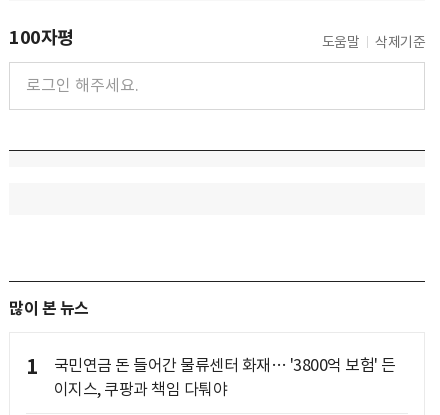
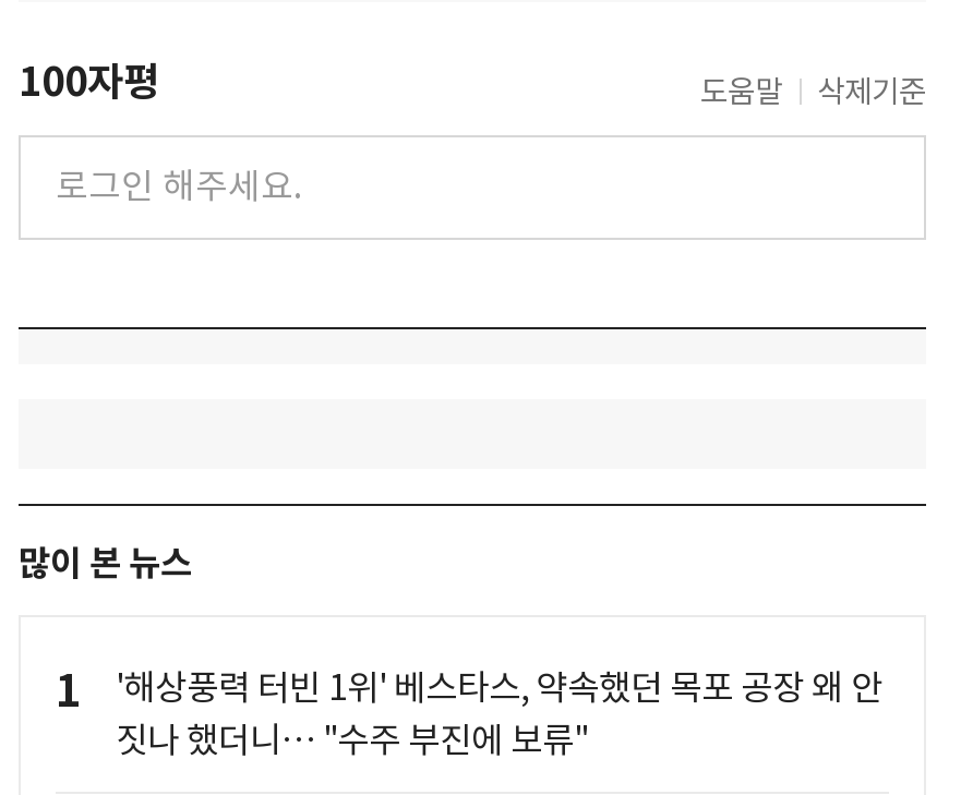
[53,355,395,399] 국민연금 돈 들어간 물류센터 화재… '3800억 보험' 든 | 이지스, 쿠팡과 책임 다퉈야 -> [116,664,882,760] '해상풍력 터빈 1위' 베스타스, 약속했던 목포 공장 왜 안 | 짓나 했더니… "수주 부진에 보류"

